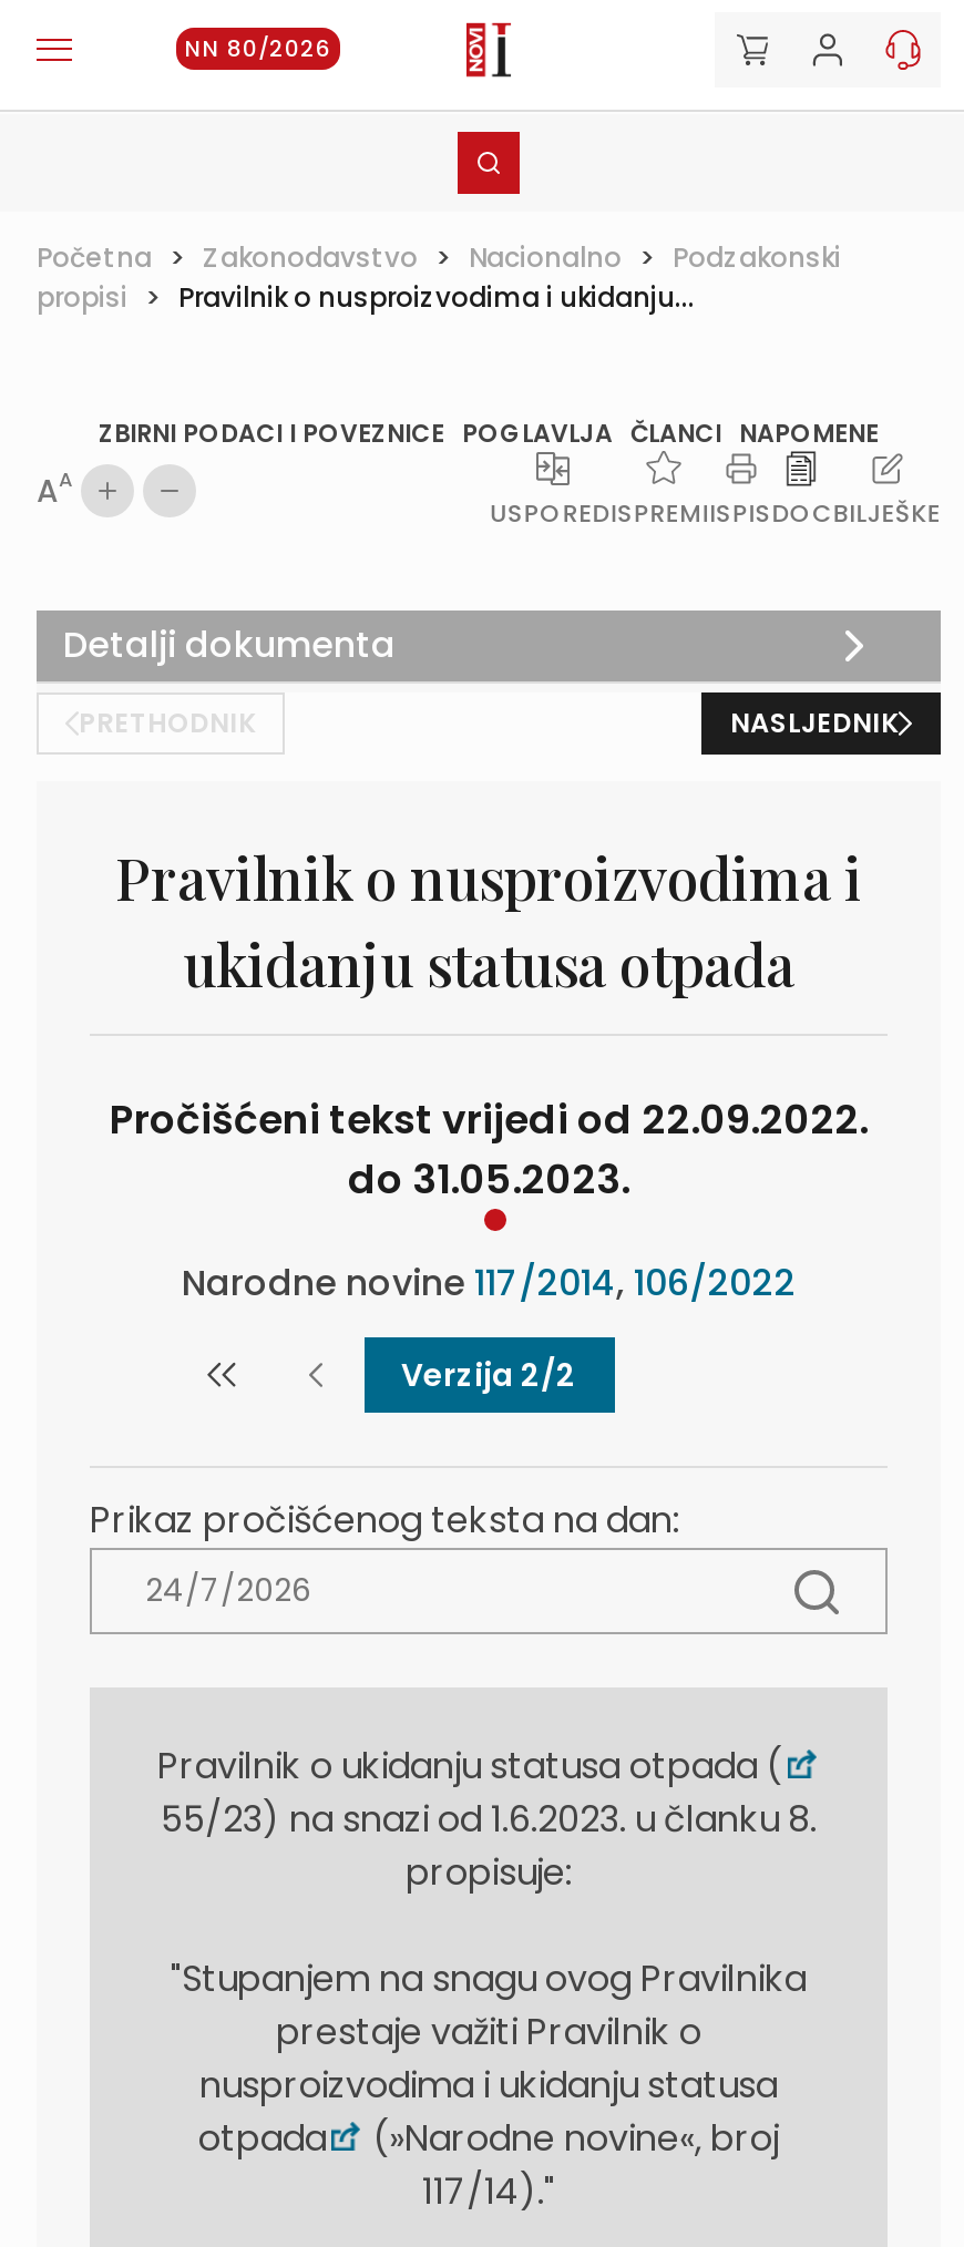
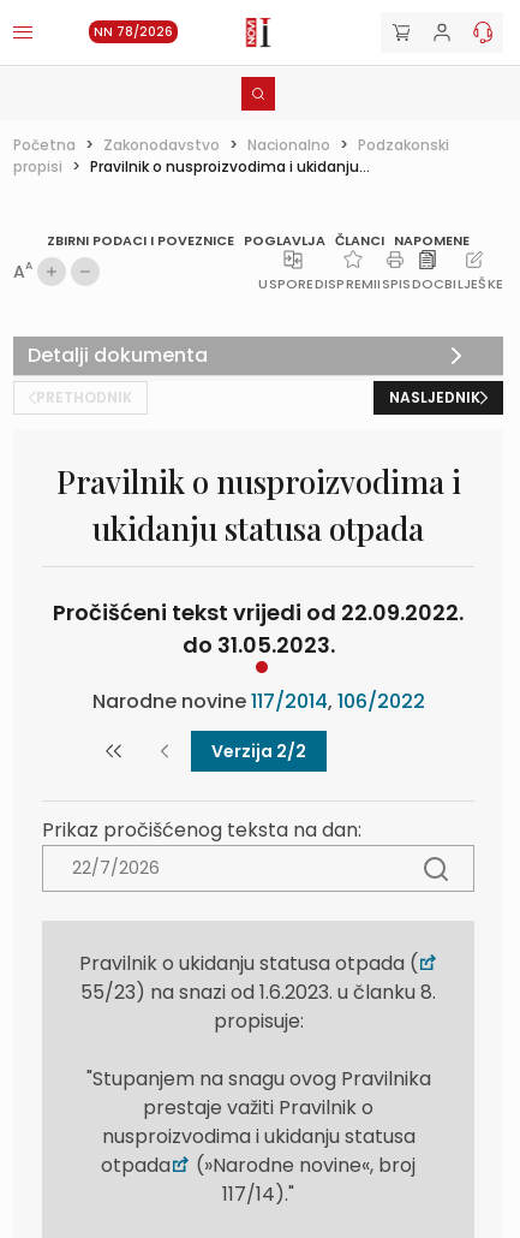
[185,32,331,65] NN 80/2026 -> [94,23,173,41] NN 78/2026

